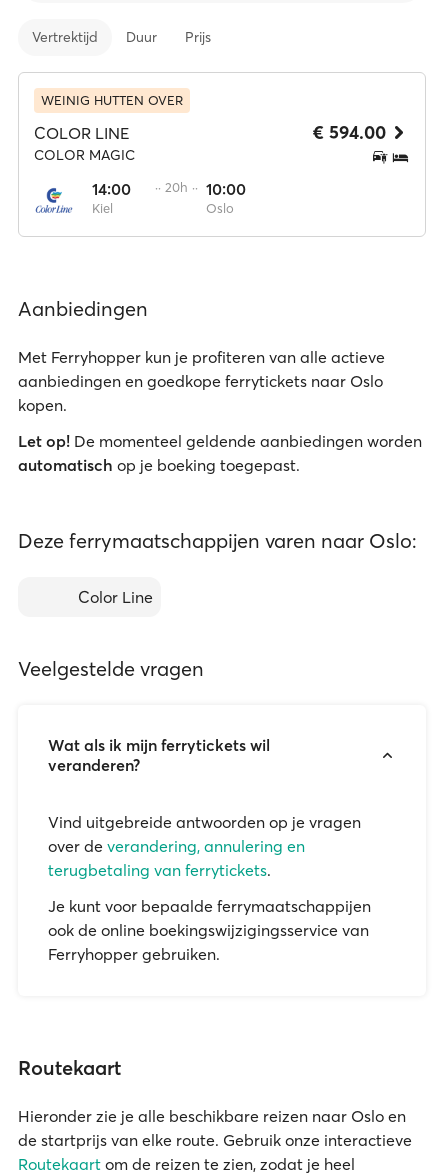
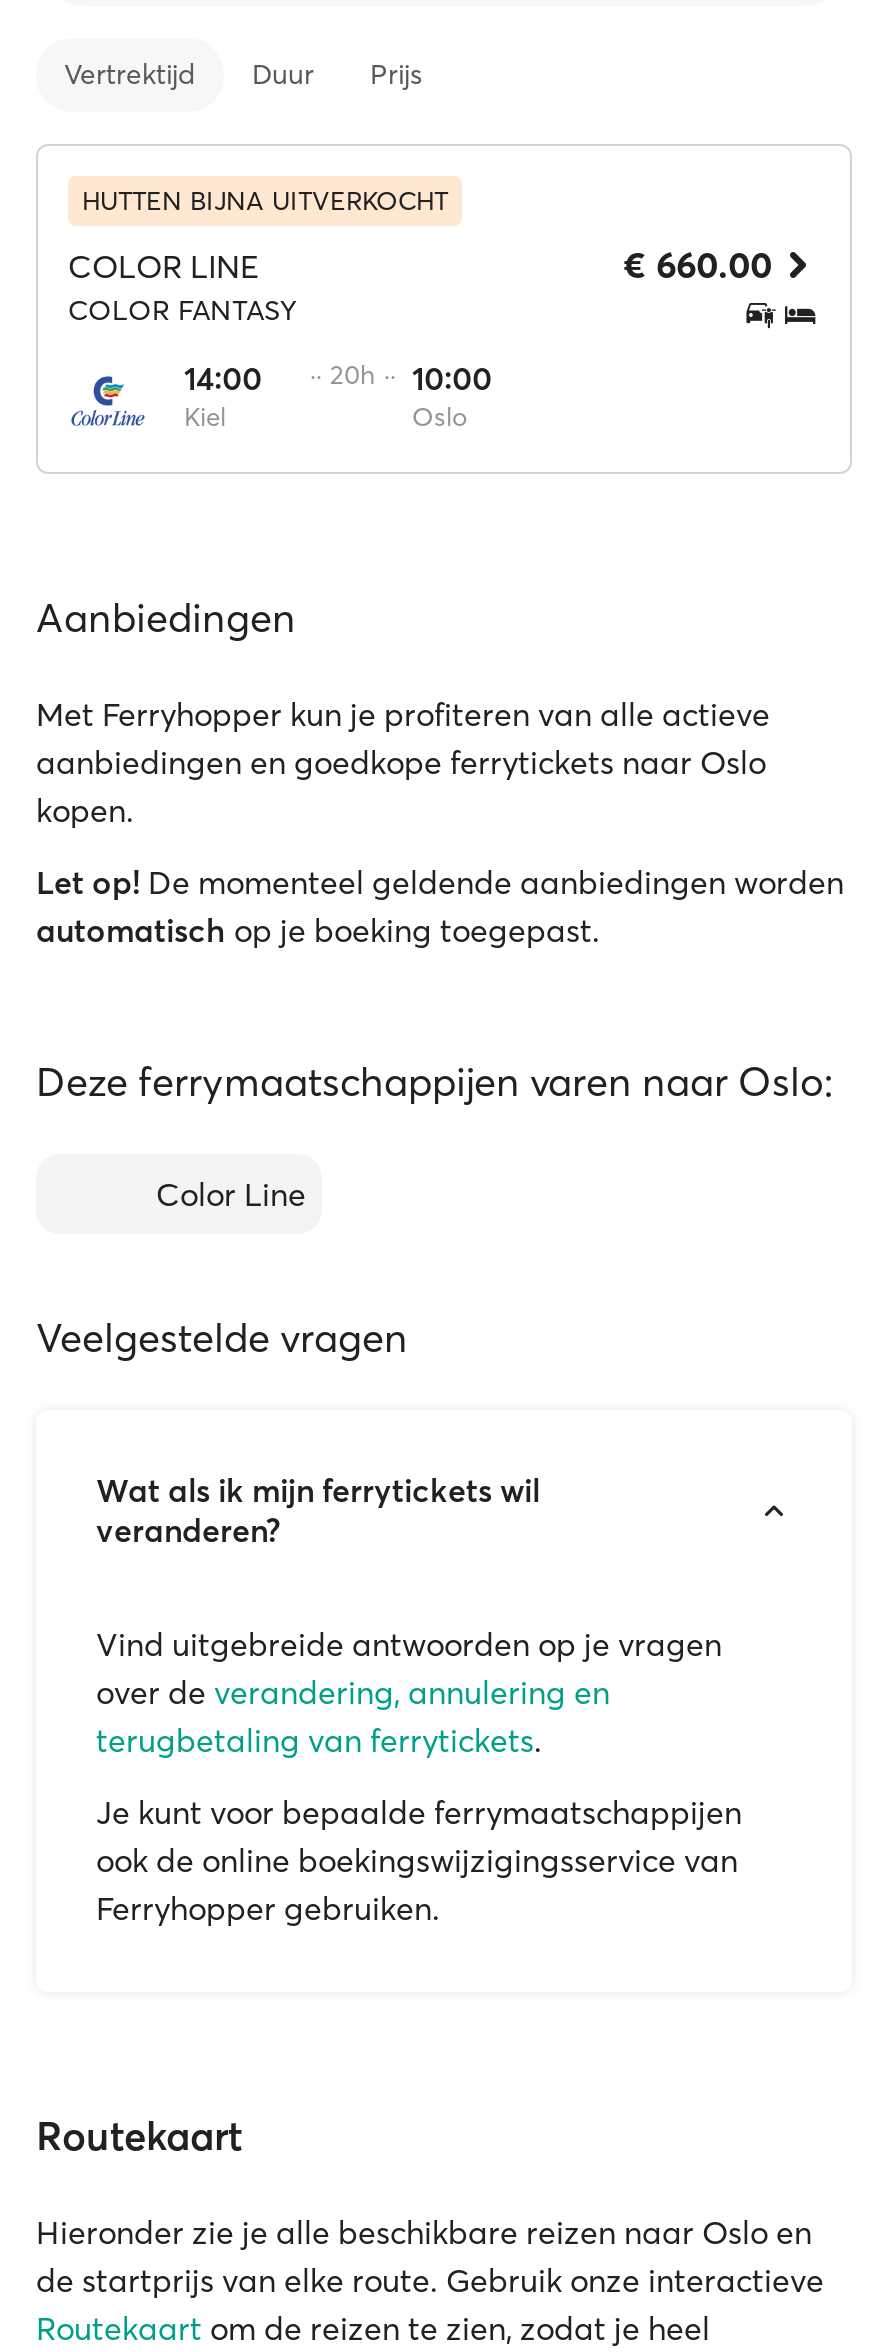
[41,92,183,108] WEINIG HUTTEN OVER -> [82,184,448,216] HUTTEN BIJNA UITVERKOCHT
[313,121,386,144] € 594.00 -> [624,242,772,288] € 660.00
[34,146,135,164] COLOR MAGIC -> [68,292,296,328] COLOR FANTASY

